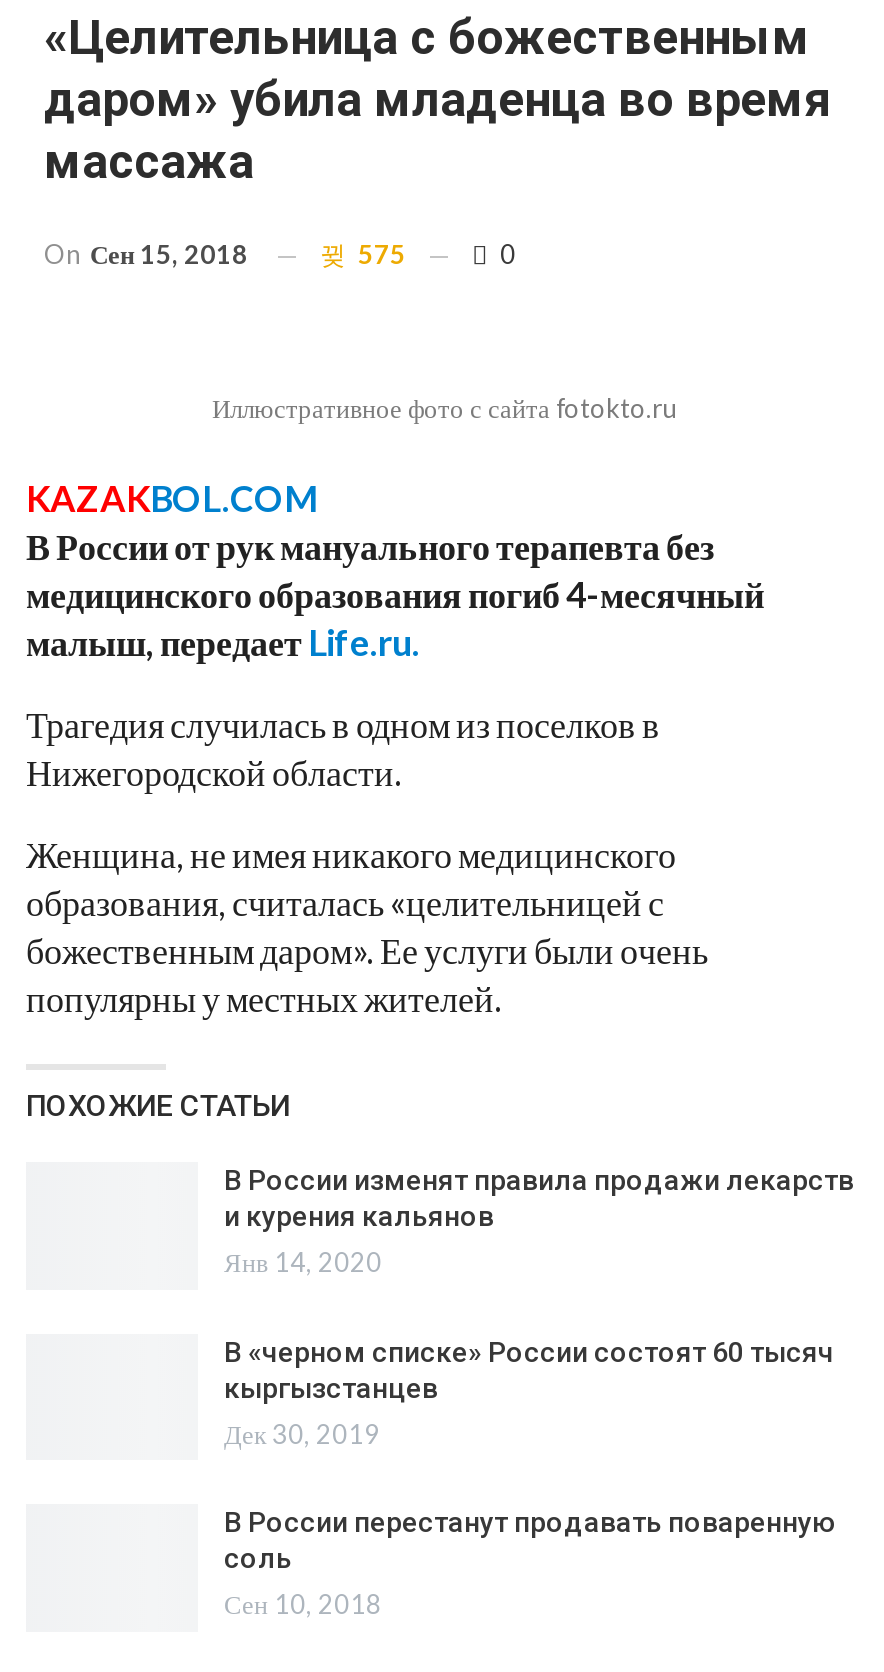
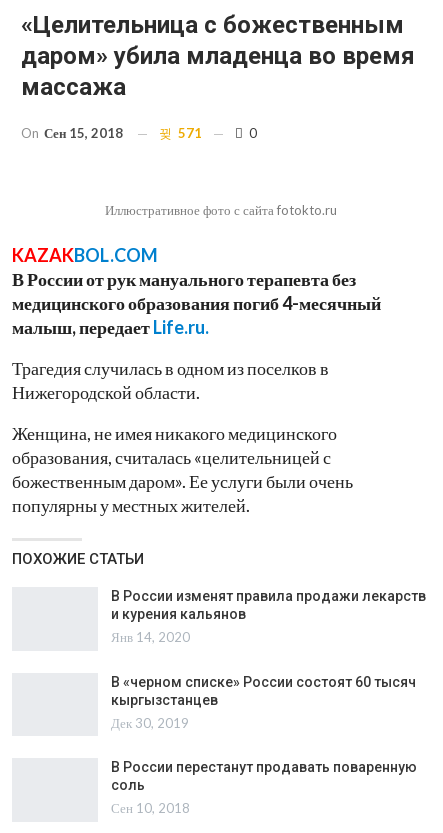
[352,238,406,270] 575 -> [175,125,202,141] 571

